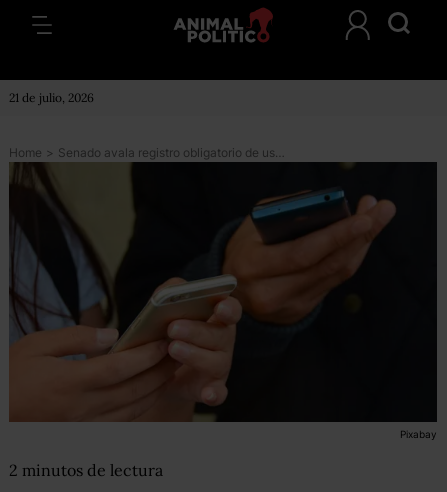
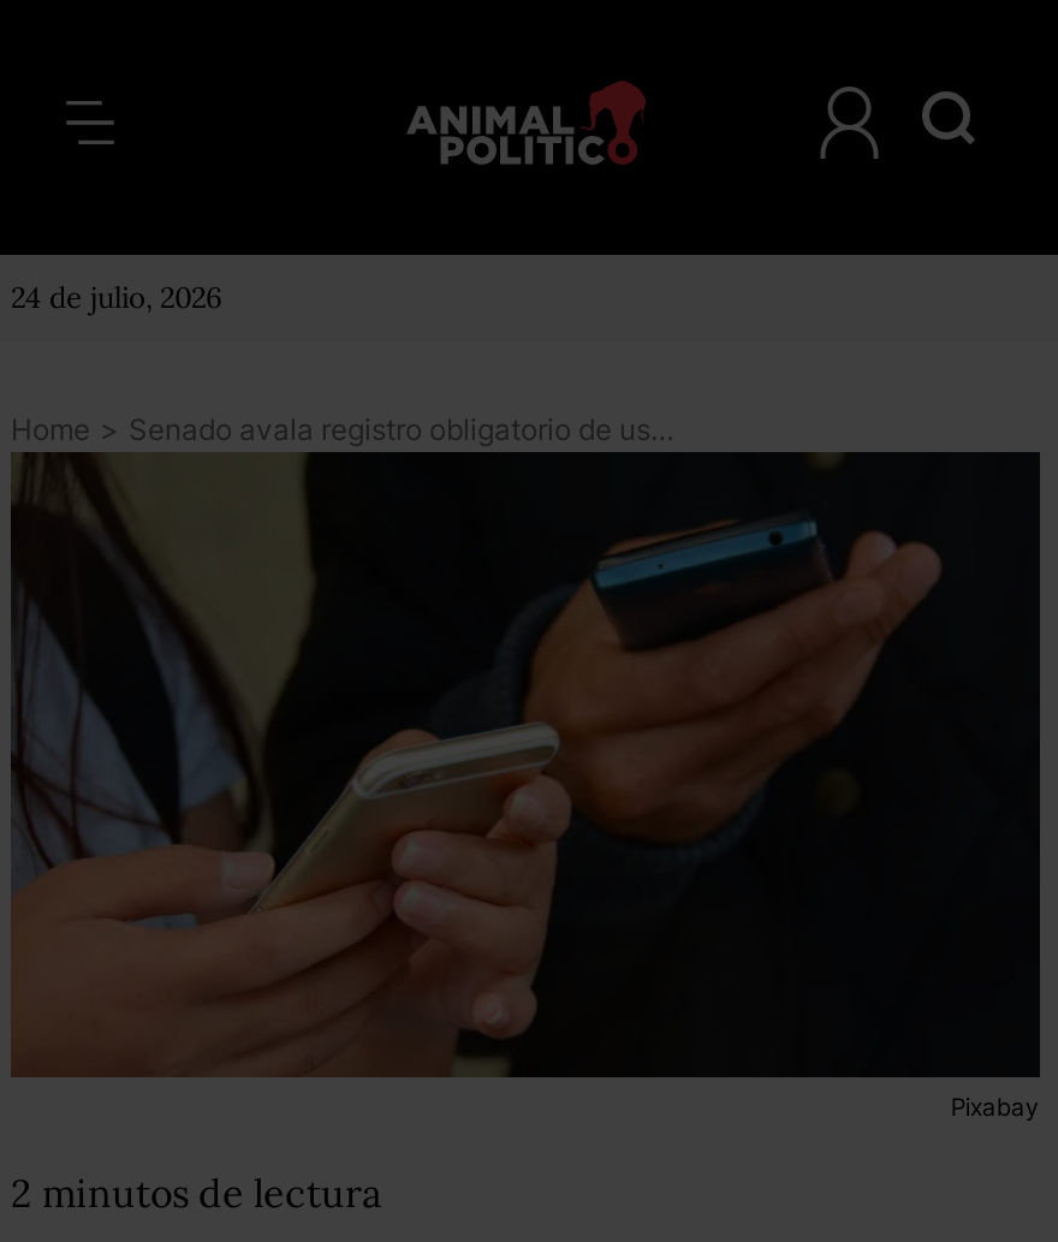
[9,90,94,105] 21 de julio, 2026 -> [11,279,222,315] 24 de julio, 2026

